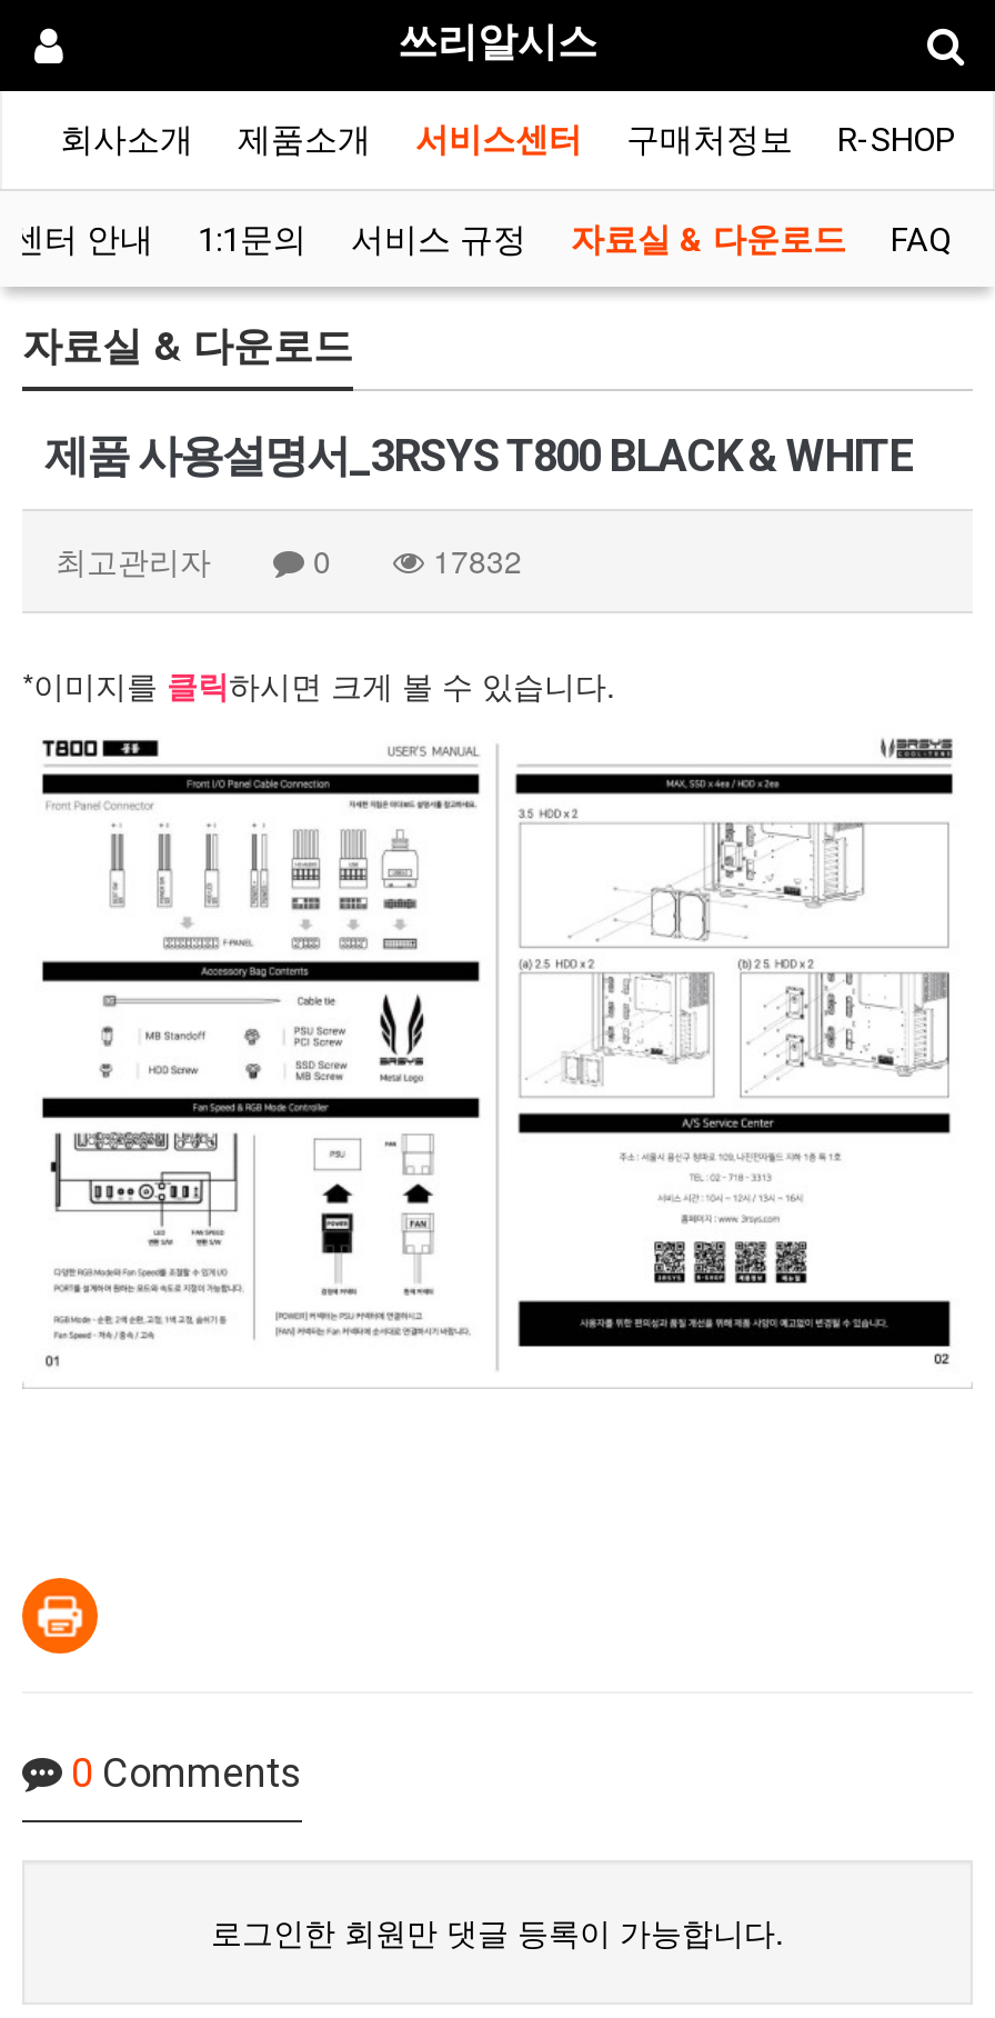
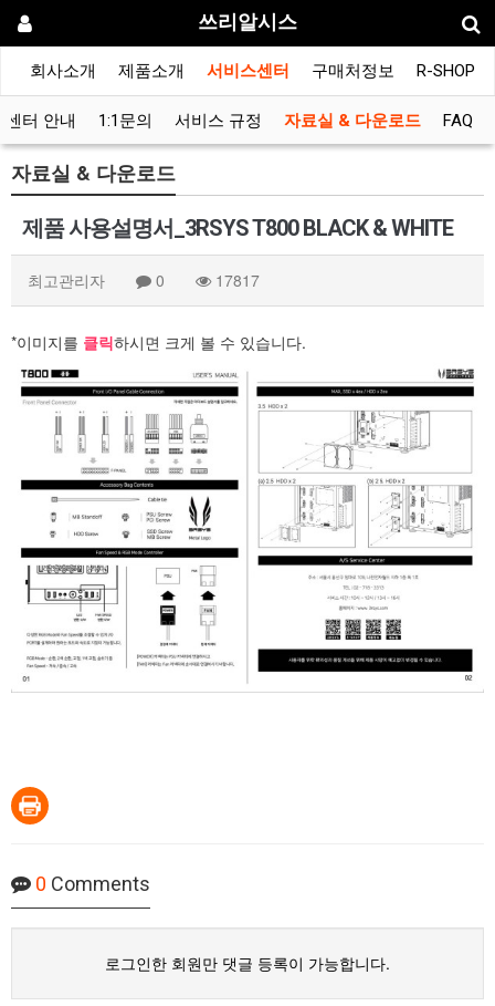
[304,538,522,582] 0 17832 -> [151,269,260,291] 0 17817

